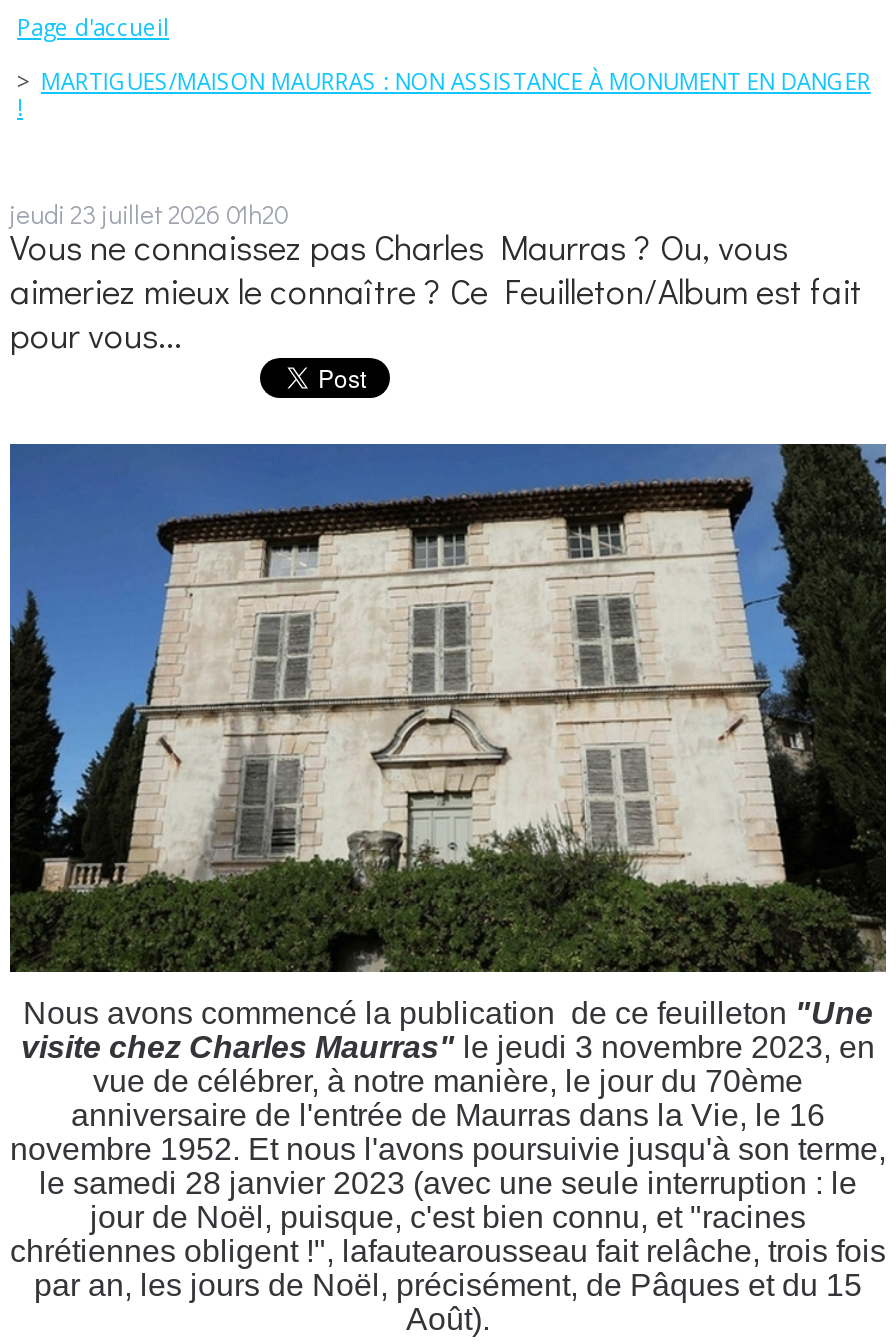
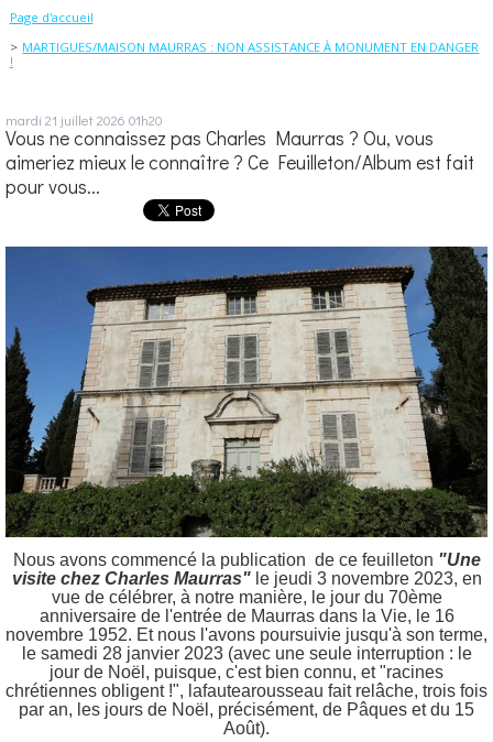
[10,196,288,230] jeudi 23 juillet 2026 01h20 -> [6,110,163,129] mardi 21 juillet 2026 01h20

